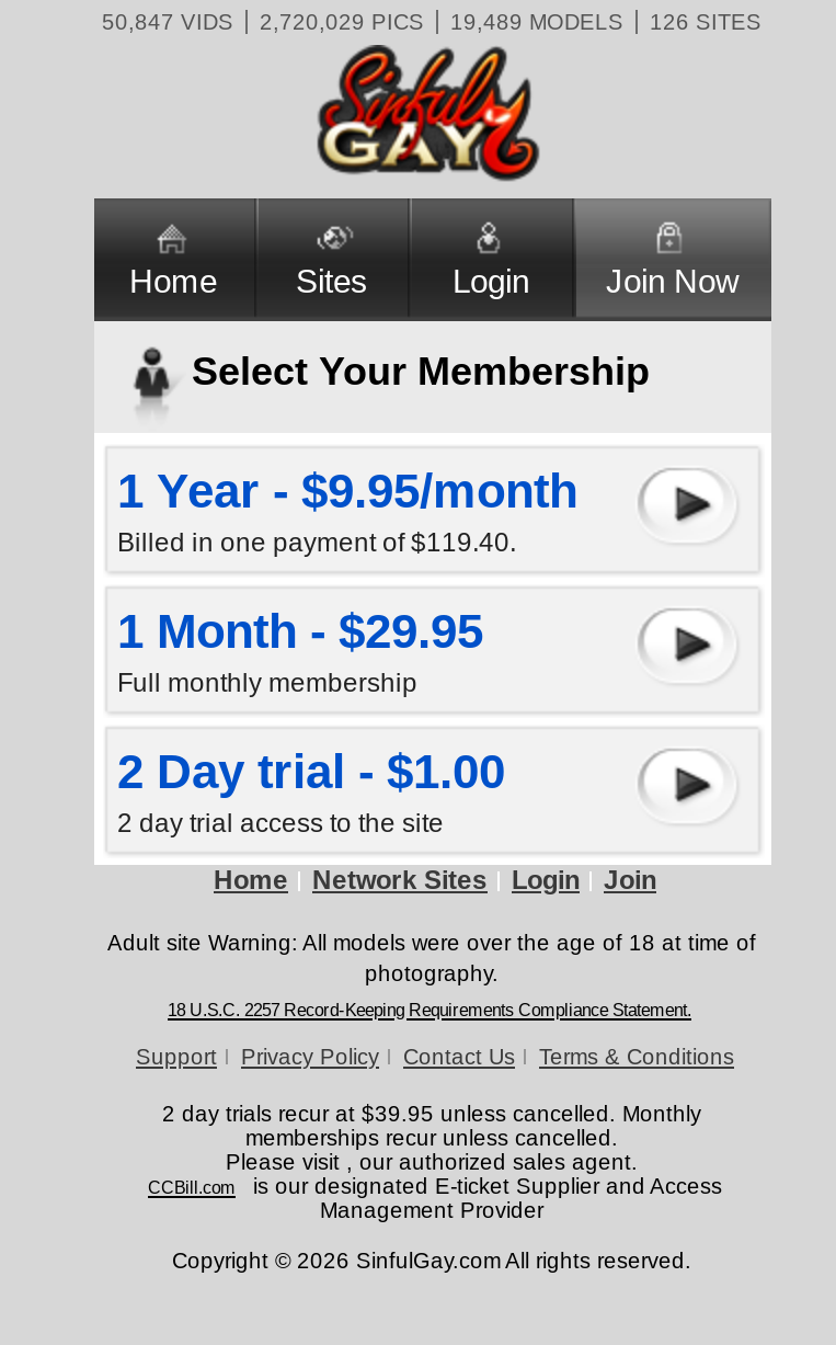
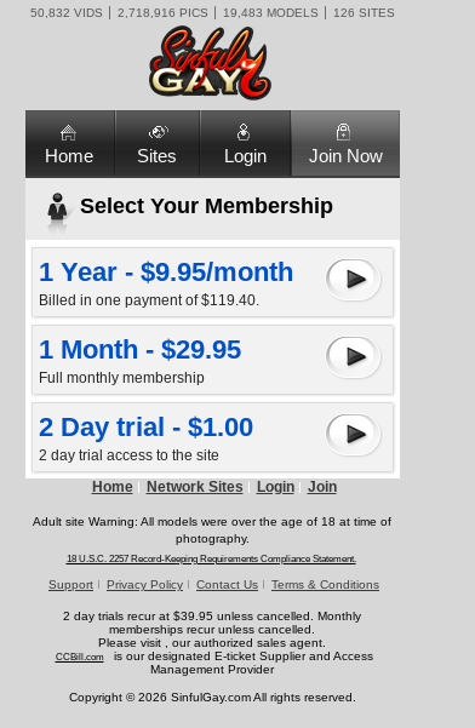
[102,10,233,34] 50,847 VIDS -> [30,6,102,19] 50,832 VIDS
[260,10,424,34] 2,720,029 PICS -> [117,6,208,19] 2,718,916 PICS
[450,10,623,34] 19,489 MODELS -> [222,6,318,19] 19,483 MODELS

